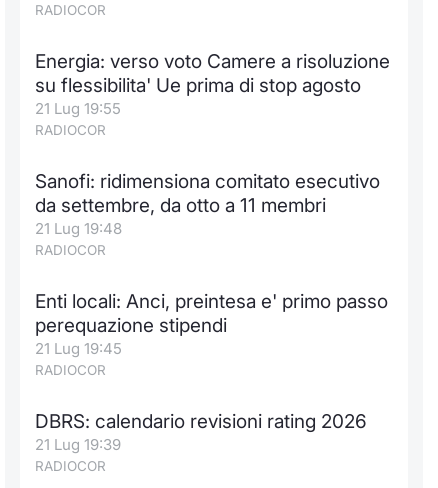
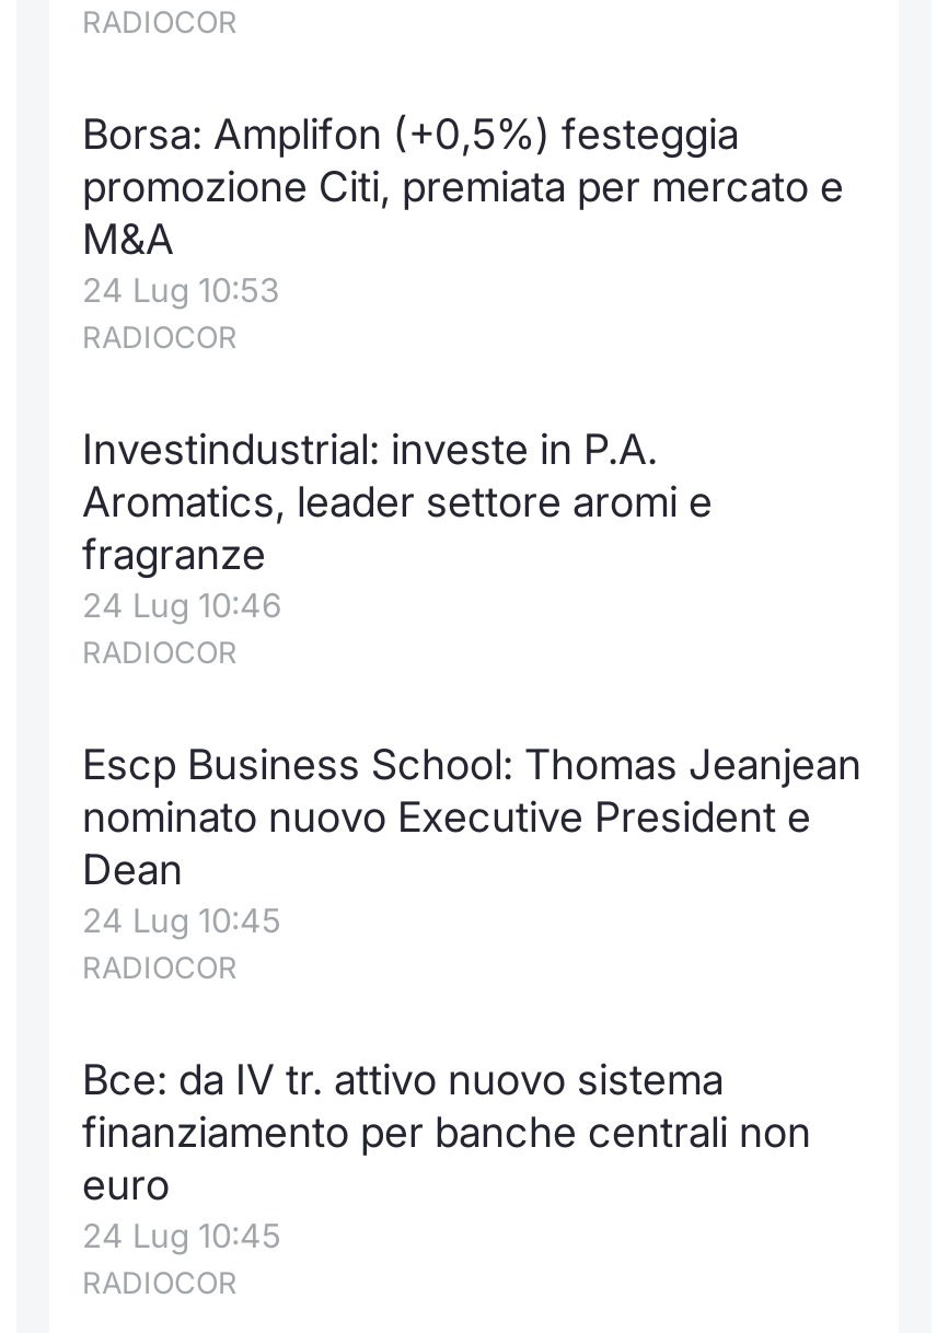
[35,50,390,118] Energia: verso voto Camere a risoluzione | su flessibilita' Ue prima di stop agosto | 21 Lug 19:55 -> [82,109,844,311] Borsa: Amplifon (+0,5%) festeggia | promozione Citi, premiata per mercato e | M&A | 24 Lug 10:53
[35,170,380,238] Sanofi: ridimensiona comitato esecutivo | da settembre, da otto a 11 membri | 21 Lug 19:48 -> [82,425,713,626] Investindustrial: investe in P.A. | Aromatics, leader settore aromi e | fragranze | 24 Lug 10:46
[35,290,388,358] Enti locali: Anci, preintesa e' primo passo | perequazione stipendi | 21 Lug 19:45 -> [82,740,861,941] Escp Business School: Thomas Jeanjean | nominato nuovo Executive President e | Dean | 24 Lug 10:45
[35,410,367,454] DBRS: calendario revisioni rating 2026 | 21 Lug 19:39 -> [82,1055,811,1256] Bce: da IV tr. attivo nuovo sistema | finanziamento per banche centrali non | euro | 24 Lug 10:45

